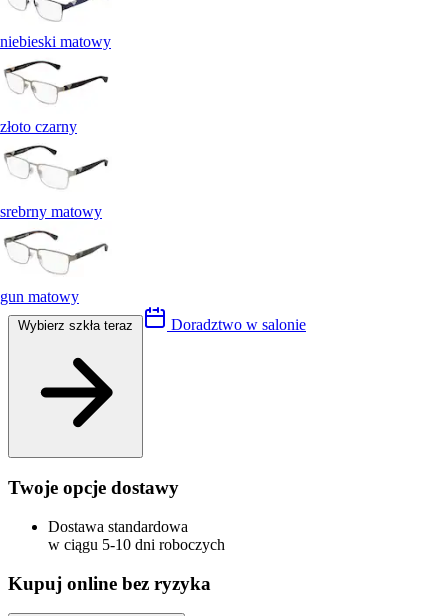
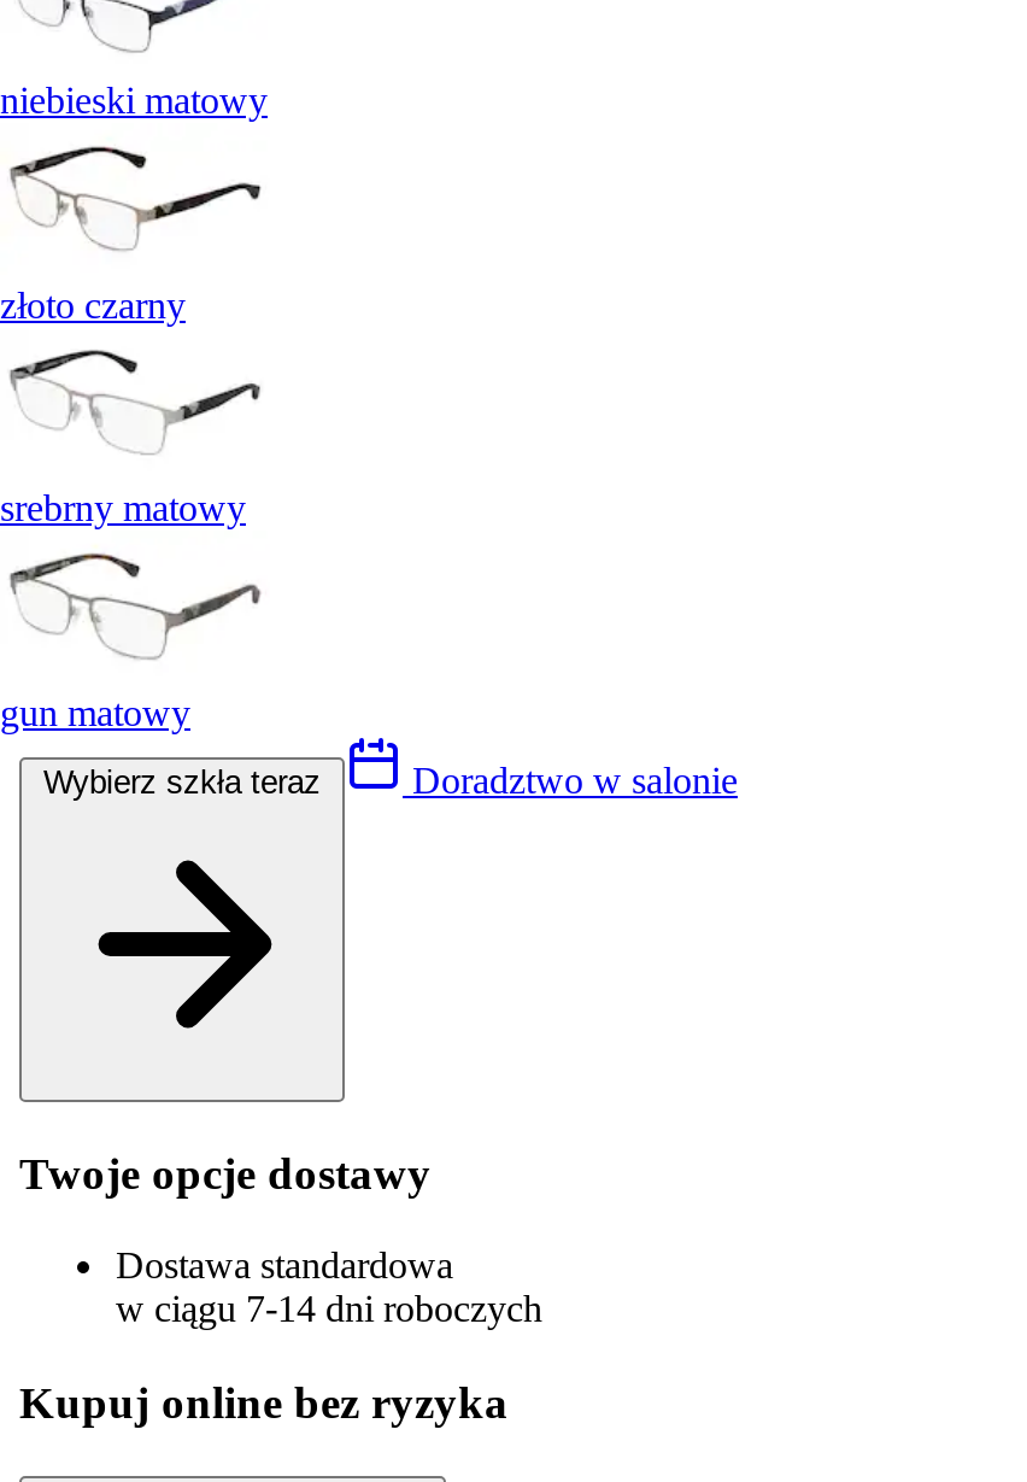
[48,536,225,553] w ciągu 5-10 dni roboczych -> [116,1289,542,1330] w ciągu 7-14 dni roboczych

